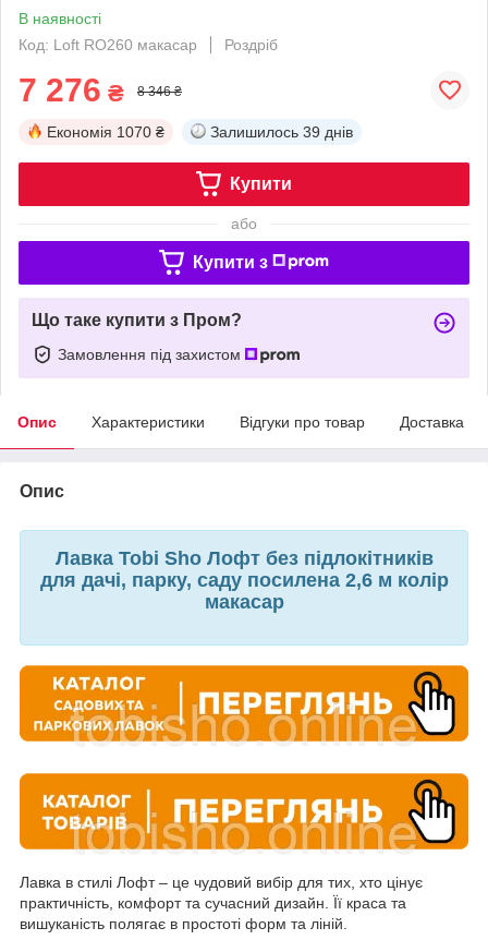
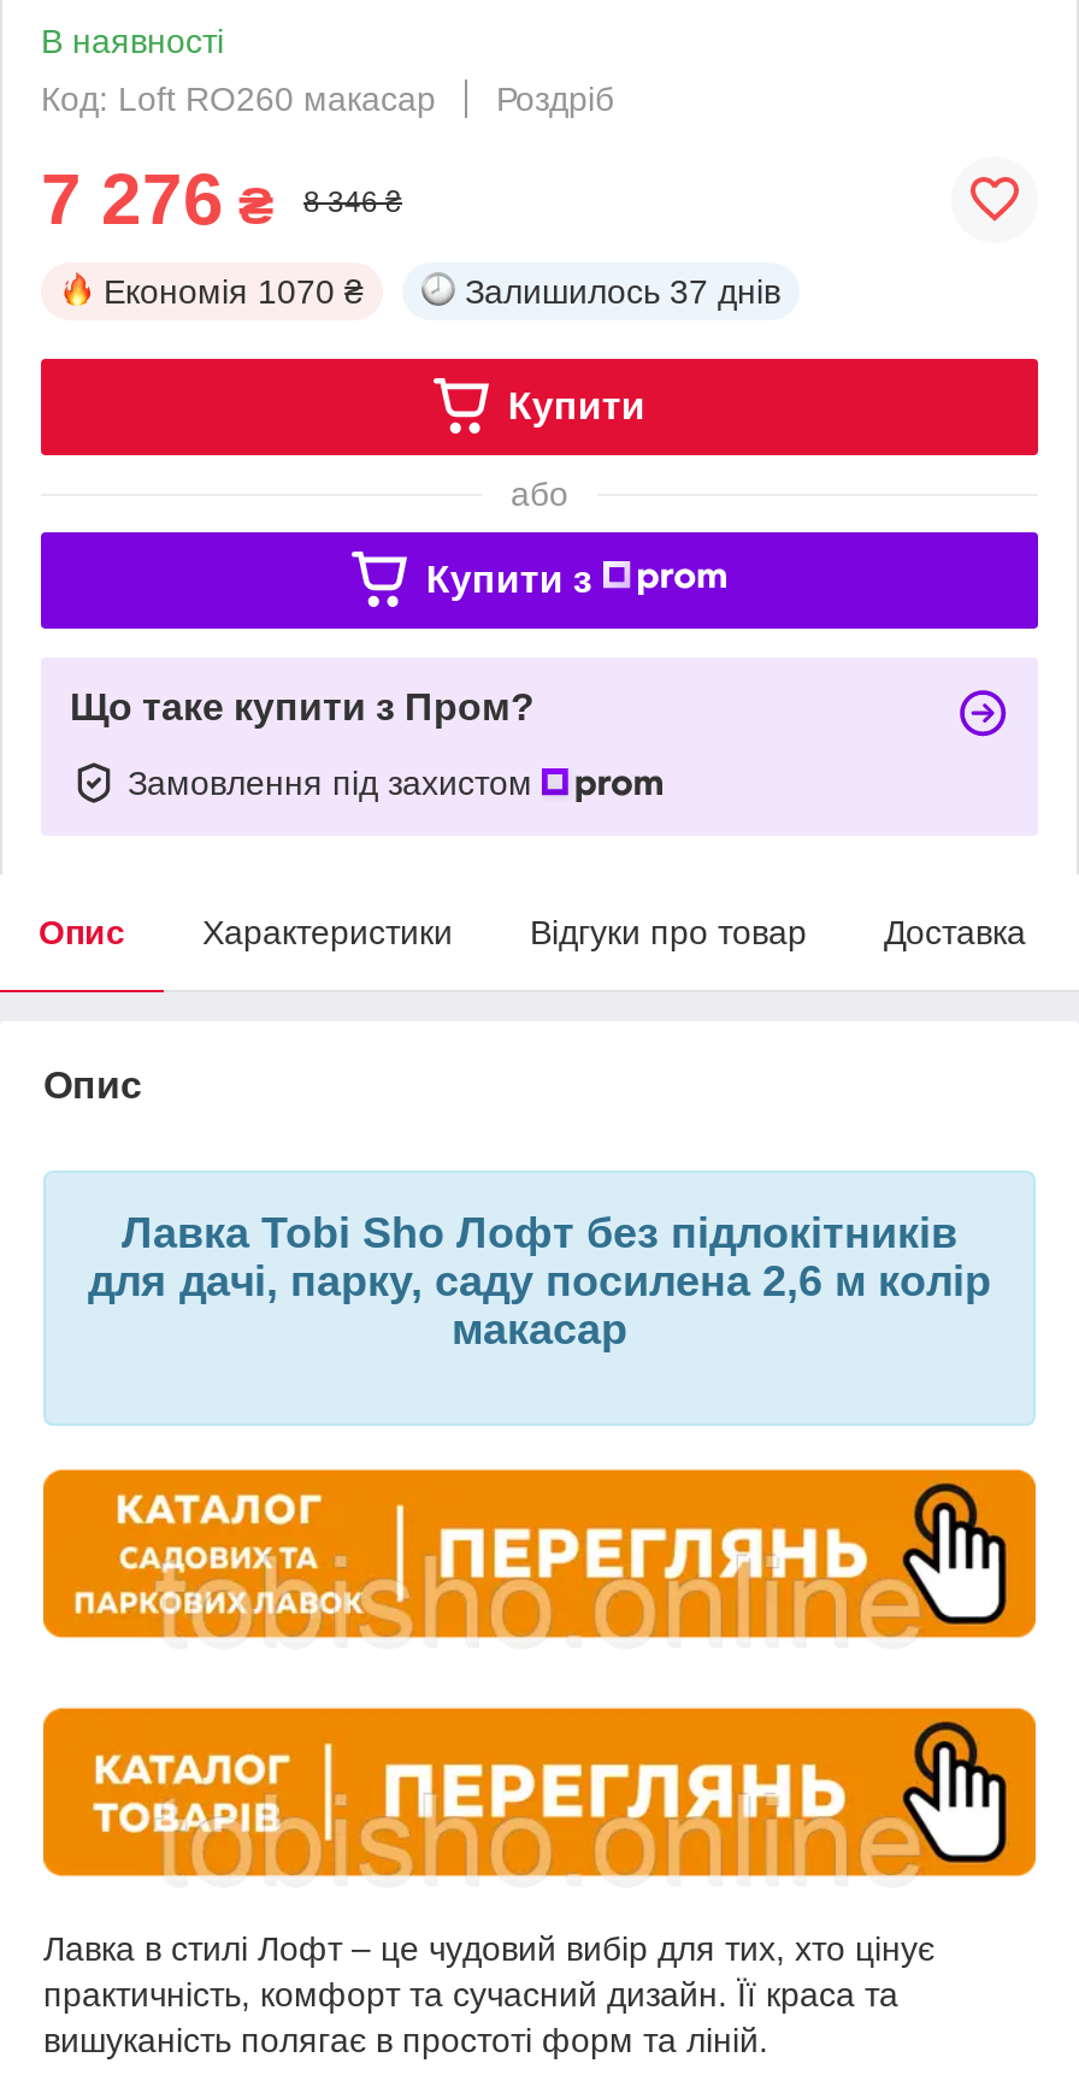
[210,123,353,140] Залишилось 39 днів -> [465,272,780,310] Залишилось 37 днів

